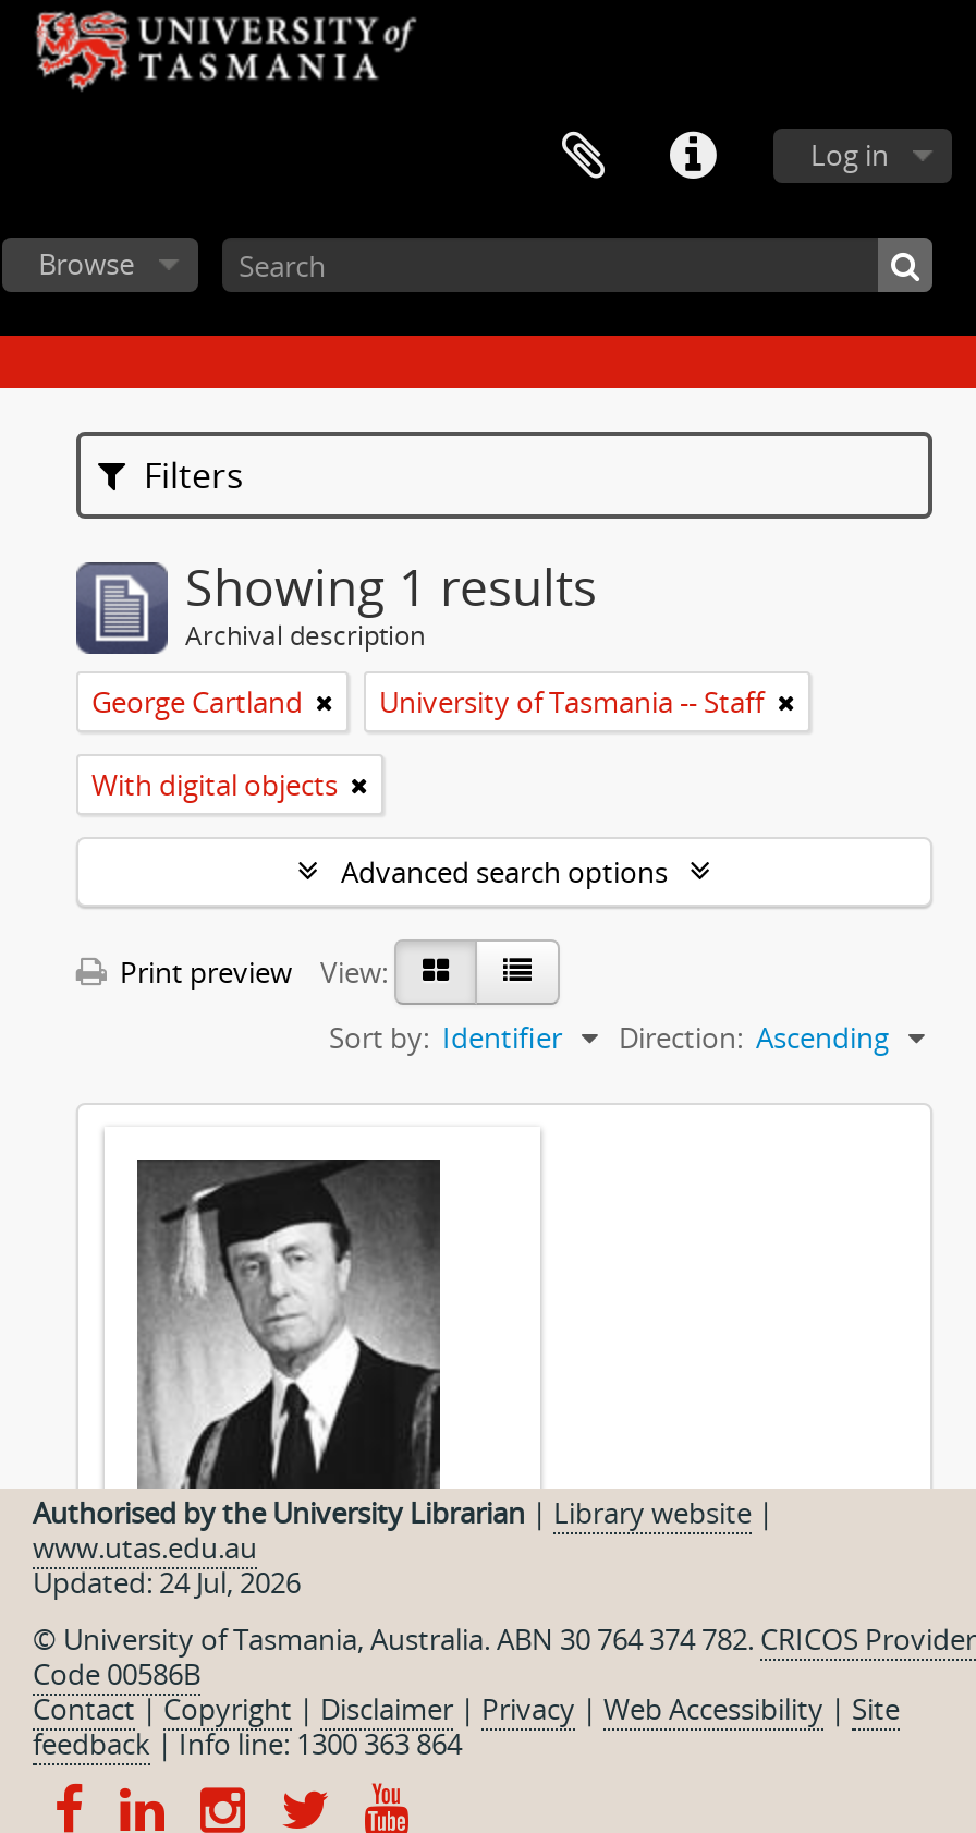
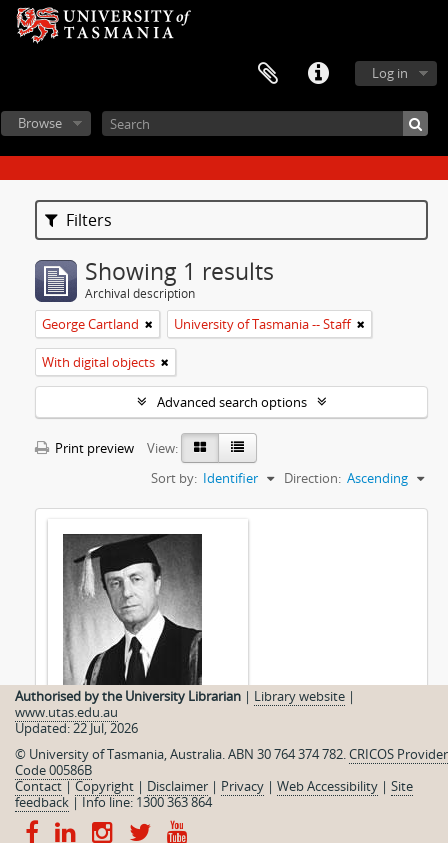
[33,1563,301,1602] Updated: 24 Jul, 2026 -> [15,719,138,737] Updated: 22 Jul, 2026

